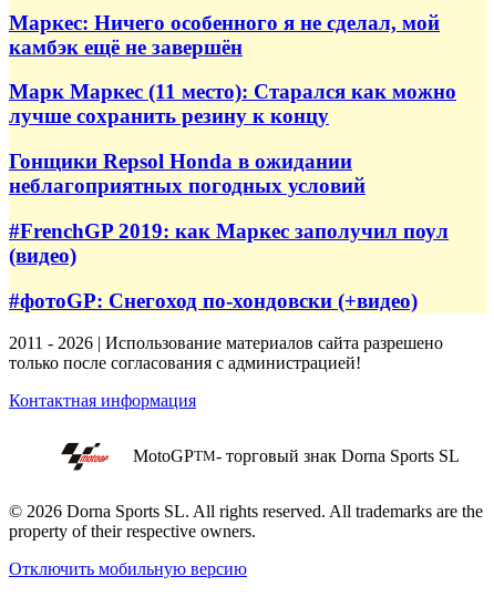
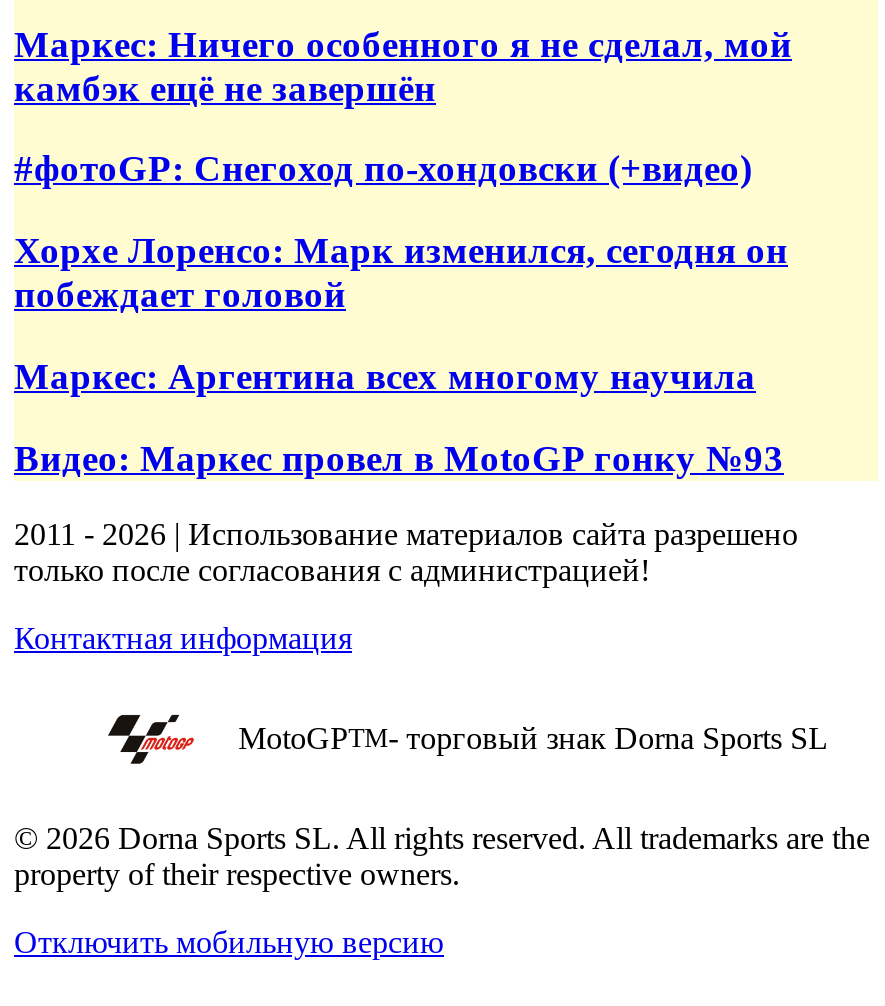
[9,80,456,267] Марк Маркес (11 место): Старался как можно | лучше сохранить резину к концу | Гонщики Repsol Honda в ожидании | неблагоприятных погодных условий | #FrenchGP 2019: как Маркес заполучил поул | (видео) -> none
moved [9,289,418,312] -> [14,148,752,190]: #фотоGP: Снегоход по-хондовски (+видео)
none -> [14,229,788,478] Хорхе Лоренсо: Марк изменился, сегодня он | побеждает головой | Маркес: Аргентина всех многому научила | Видео: Маркес провел в MotoGP гонку №93

